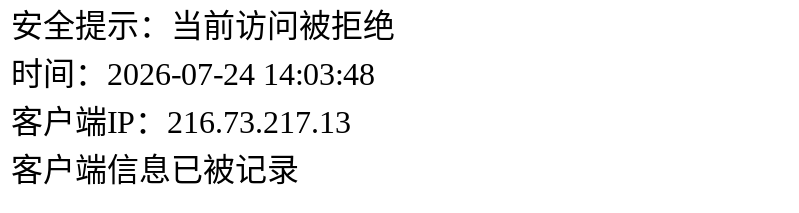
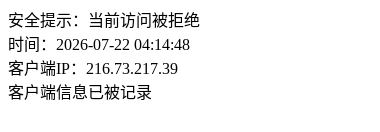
[11,57,375,91] 时间：2026-07-24 14:03:48 -> [8,36,190,53] 时间：2026-07-22 04:14:48
[11,105,351,139] 客户端IP：216.73.217.13 -> [8,60,178,77] 客户端IP：216.73.217.39

